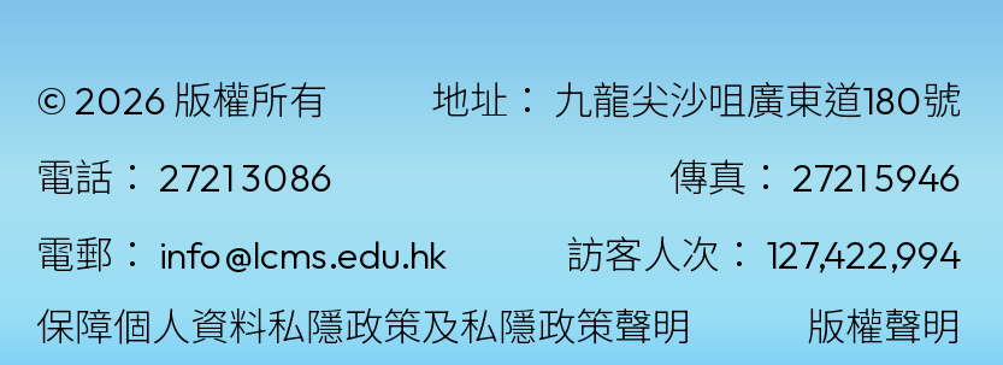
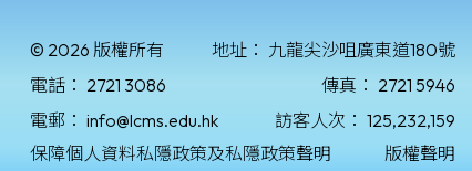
[566,230,961,278] 訪客人次： 127,422,994 -> [275,109,455,131] 訪客人次： 125,232,159

